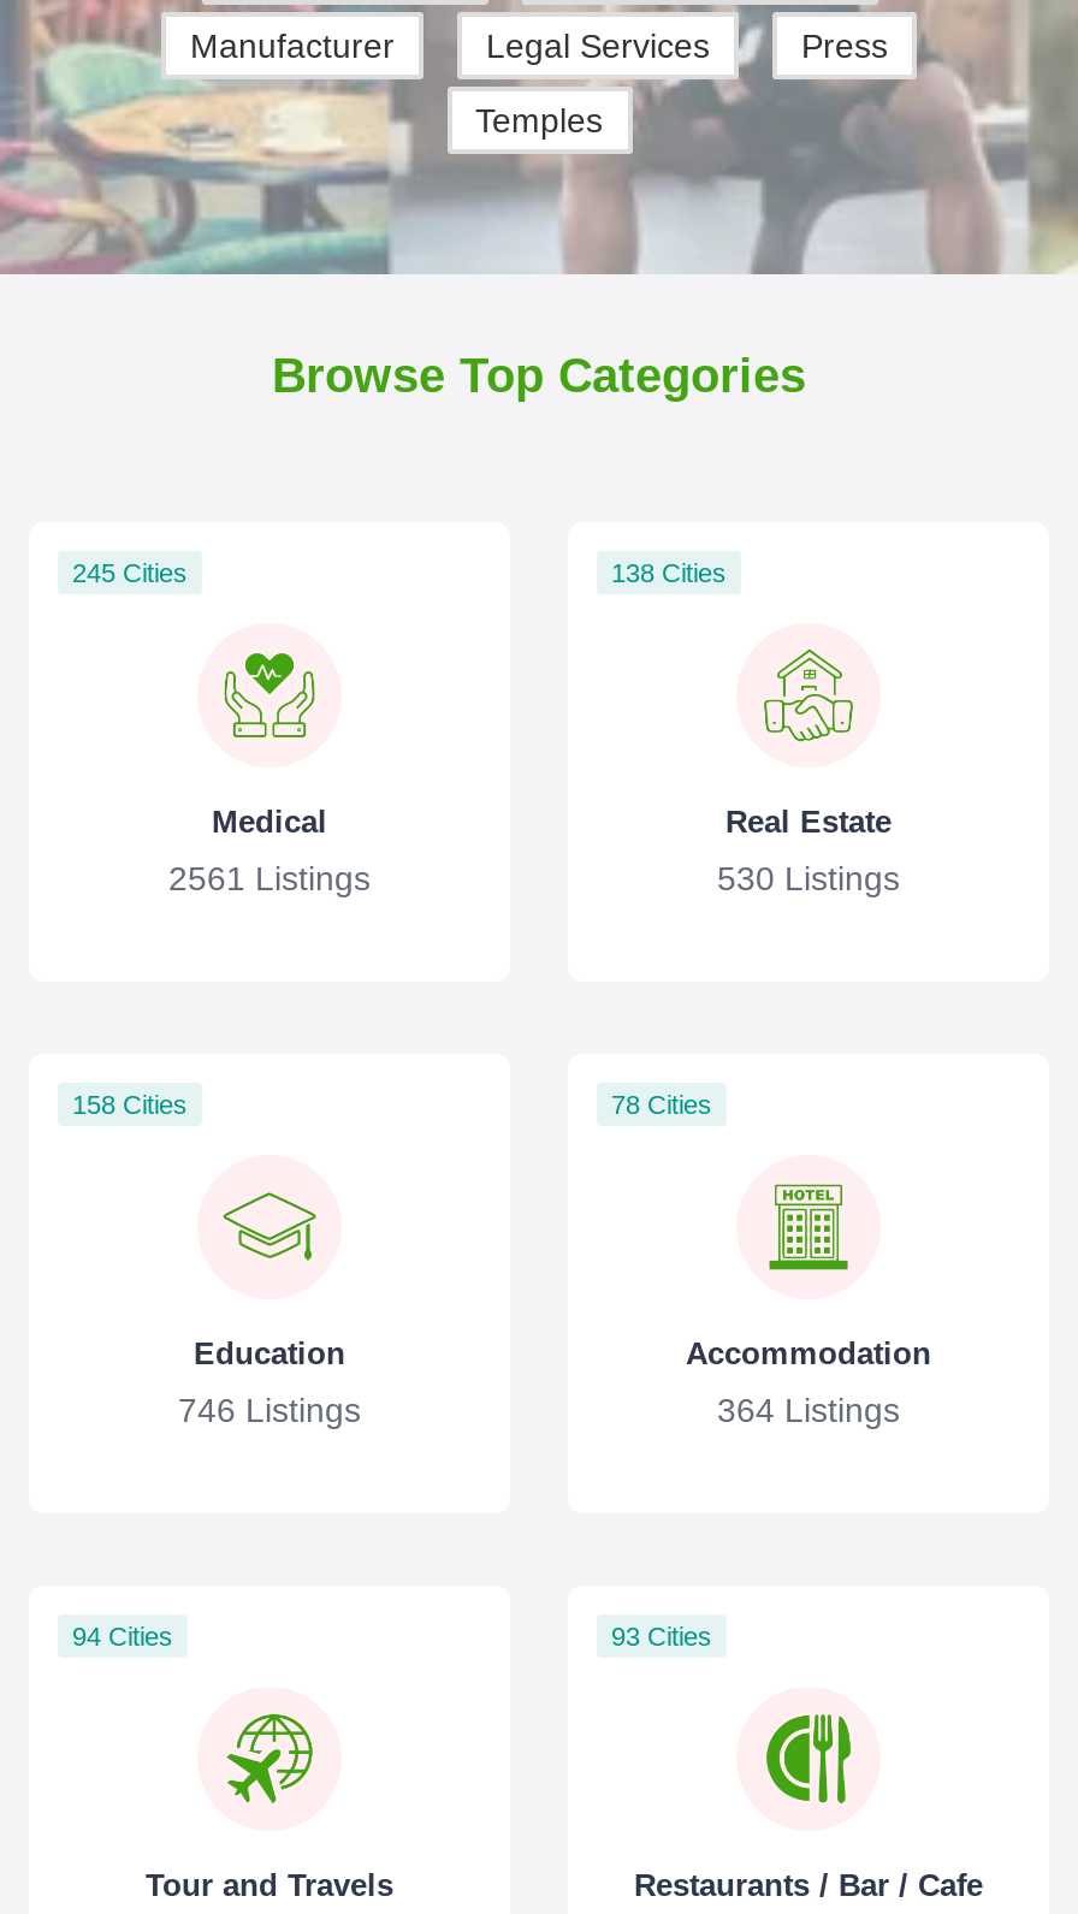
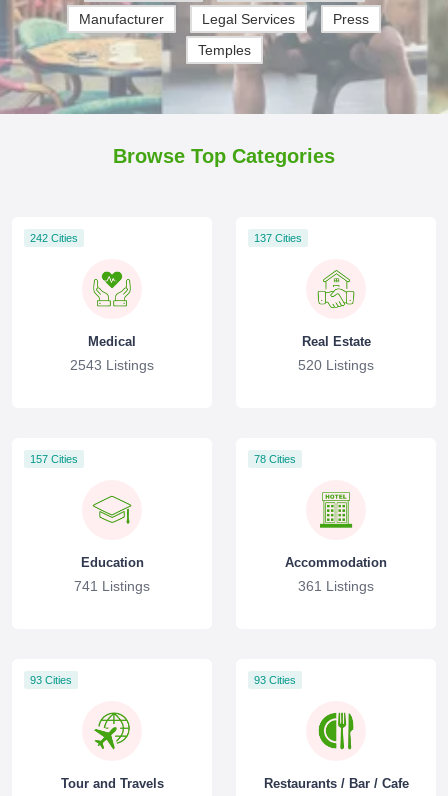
[72,558,188,587] 245 Cities -> [30,232,78,244] 242 Cities
[611,558,727,587] 138 Cities -> [254,232,302,244] 137 Cities
[168,859,371,897] 2561 Listings -> [70,357,154,373] 2543 Listings
[717,859,900,897] 530 Listings -> [298,357,374,373] 520 Listings
[72,1090,188,1119] 158 Cities -> [30,453,78,465] 157 Cities
[178,1391,361,1429] 746 Listings -> [74,578,150,594] 741 Listings
[717,1391,900,1429] 364 Listings -> [298,578,374,594] 361 Listings
[72,1622,173,1651] 94 Cities -> [30,674,72,686] 93 Cities

